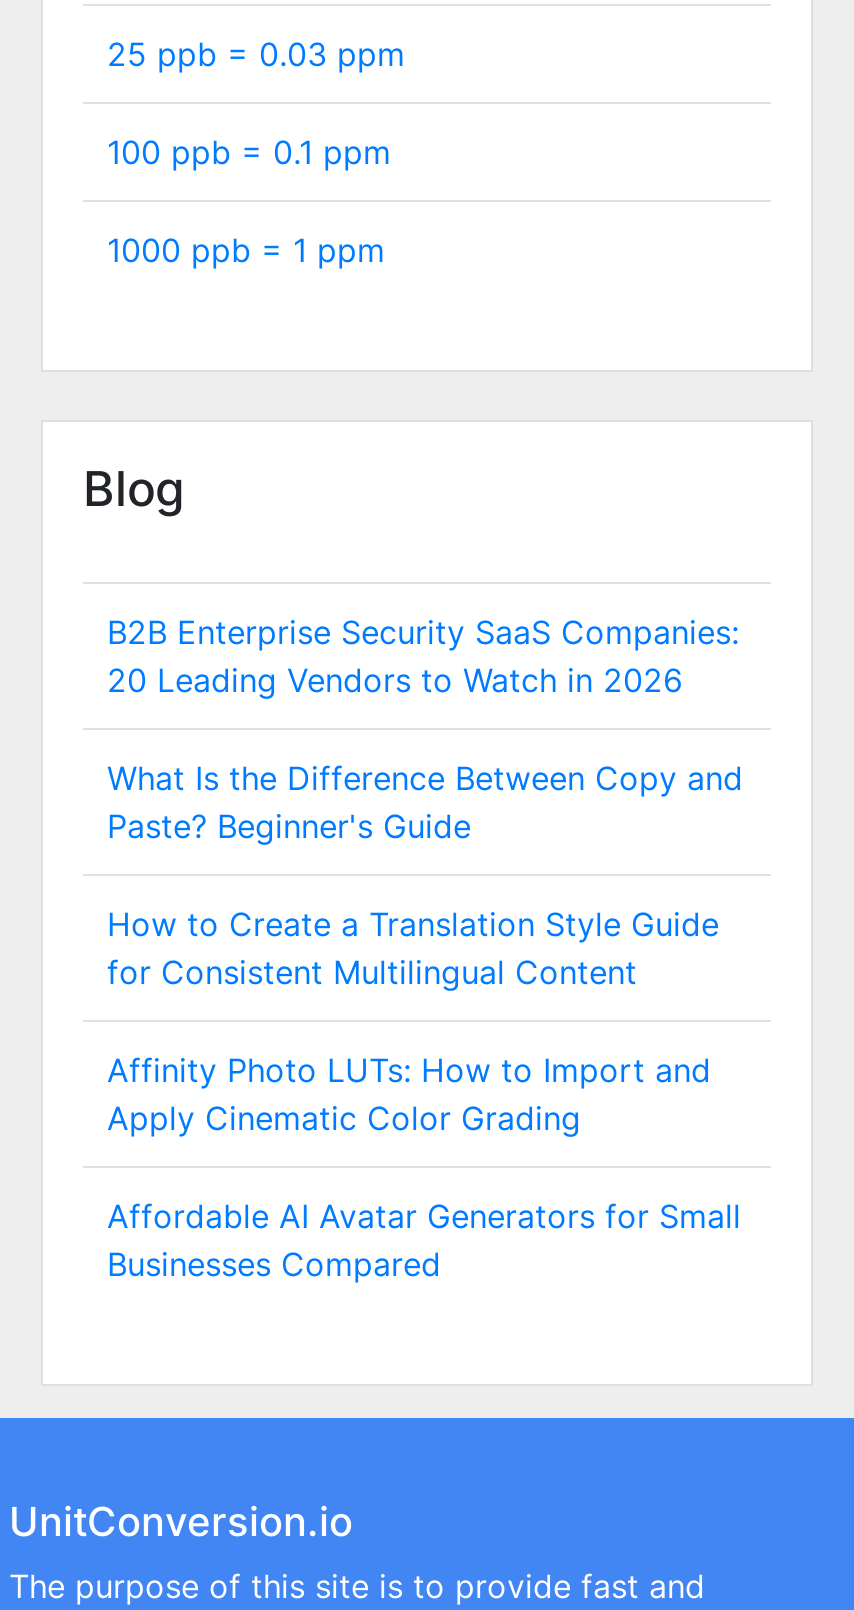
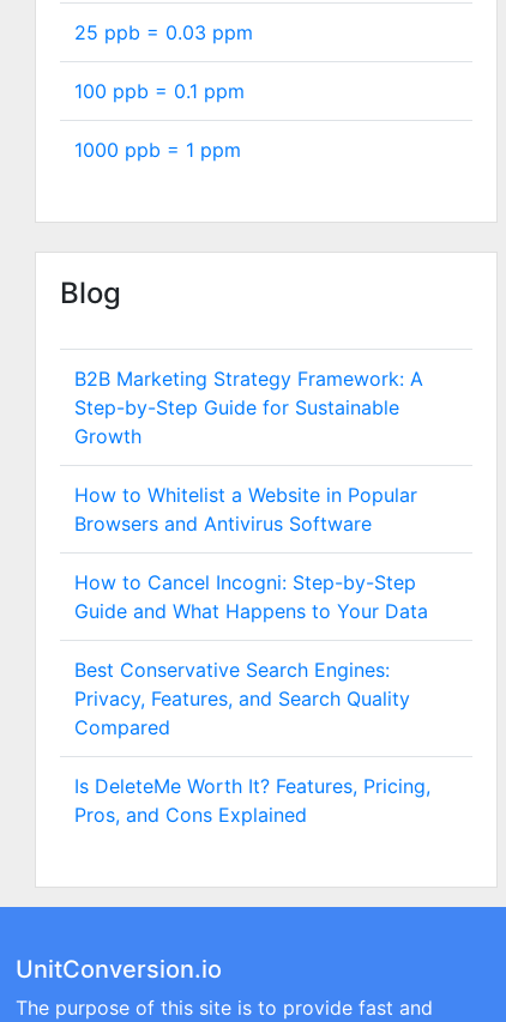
[107,612,739,700] B2B Enterprise Security SaaS Companies: | 20 Leading Vendors to Watch in 2026 -> [74,367,423,448] B2B Marketing Strategy Framework: A | Step-by-Step Guide for Sustainable | Growth
[107,758,743,846] What Is the Difference Between Copy and | Paste? Beginner's Guide -> [74,483,417,536] How to Whitelist a Website in Popular | Browsers and Antivirus Software
[107,904,719,992] How to Create a Translation Style Guide | for Consistent Multilingual Content -> [74,570,428,623] How to Cancel Incogni: Step-by-Step | Guide and What Happens to Your Data
[107,1050,711,1138] Affinity Photo LUTs: How to Import and | Apply Cinematic Color Grading -> [74,658,410,739] Best Conservative Search Engines: | Privacy, Features, and Search Quality | Compared
[107,1196,741,1284] Affordable AI Avatar Generators for Small | Businesses Compared -> [74,774,430,827] Is DeleteMe Worth It? Features, Pricing, | Pros, and Cons Explained

